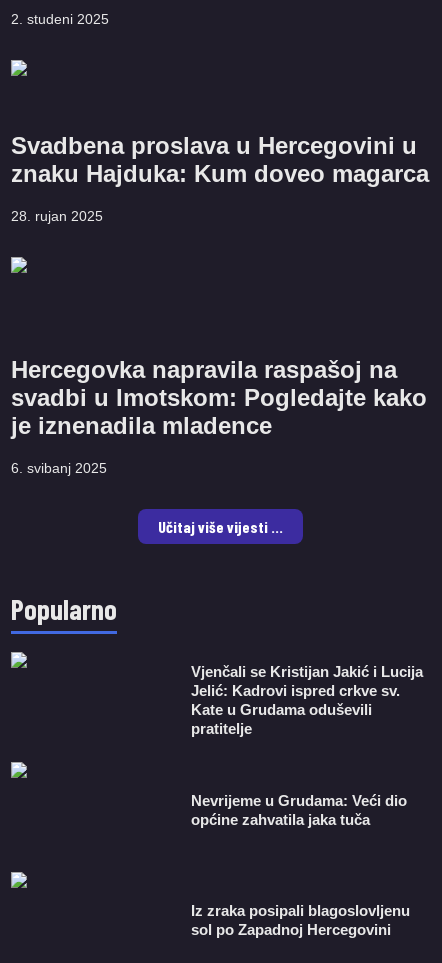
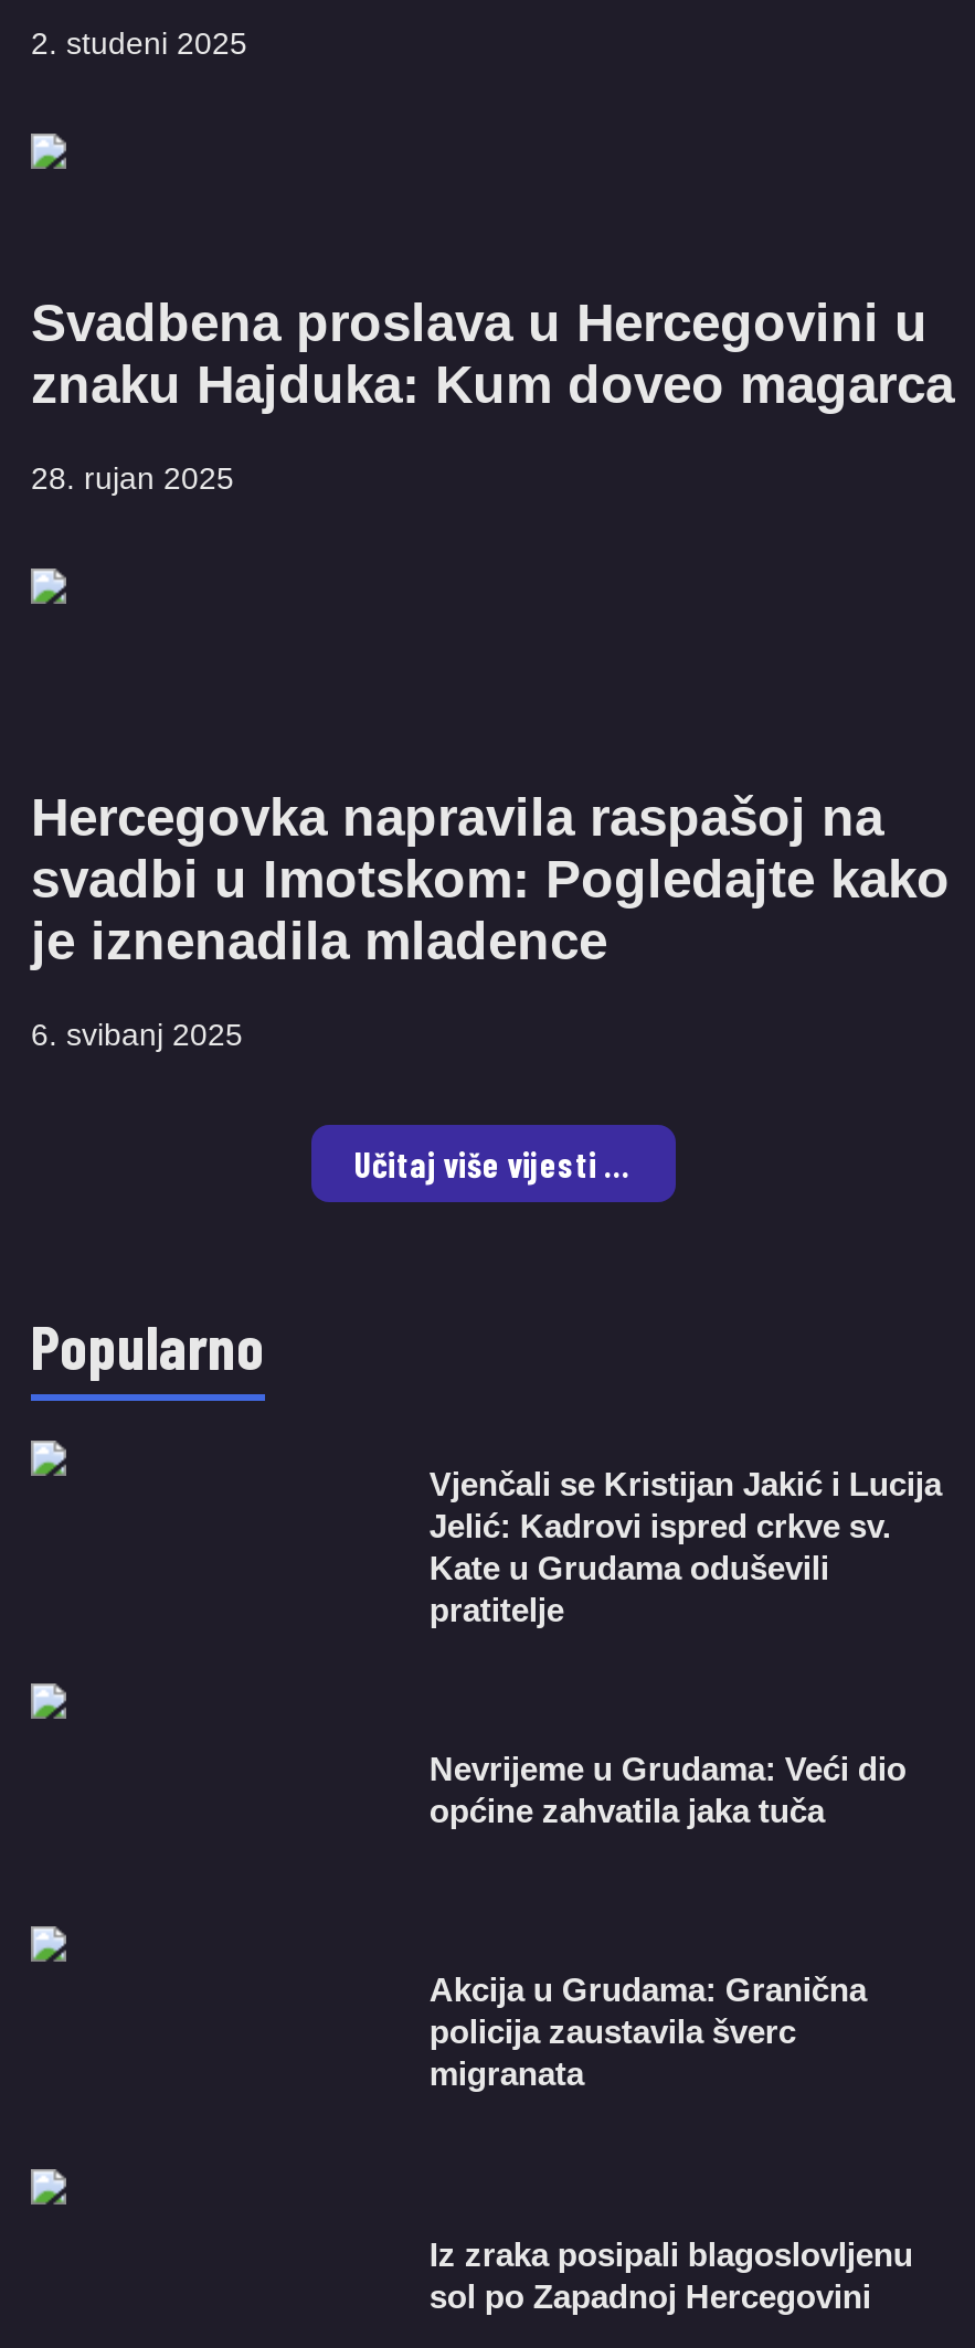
none -> [429,1970,867,2092] Akcija u Grudama: Granična | policija zaustavila šverc | migranata

